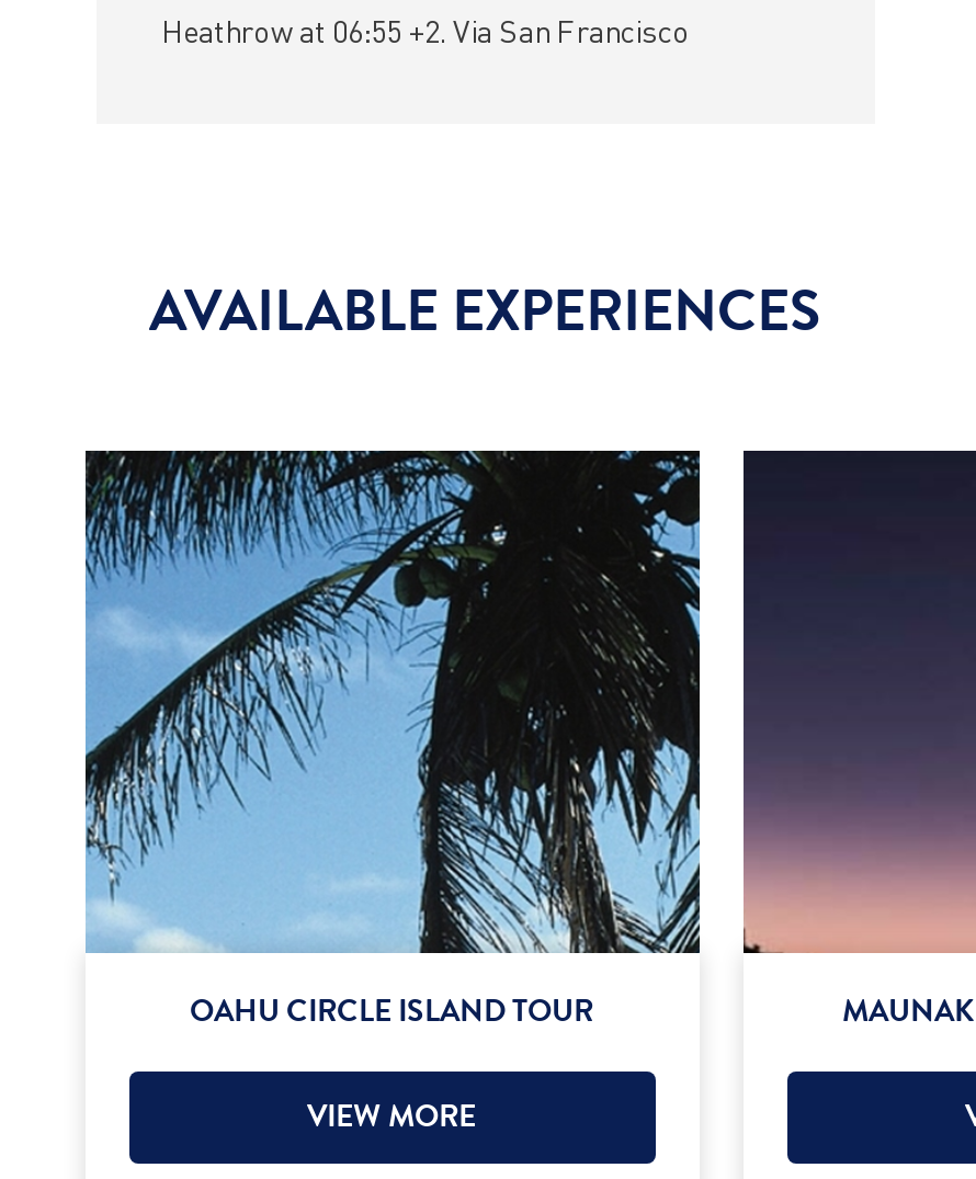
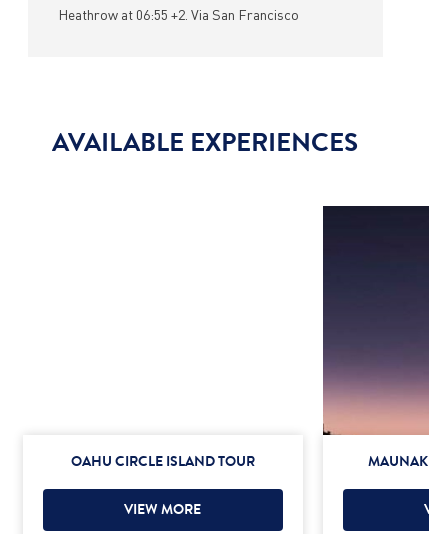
[83,449,702,955] [image] -> none

